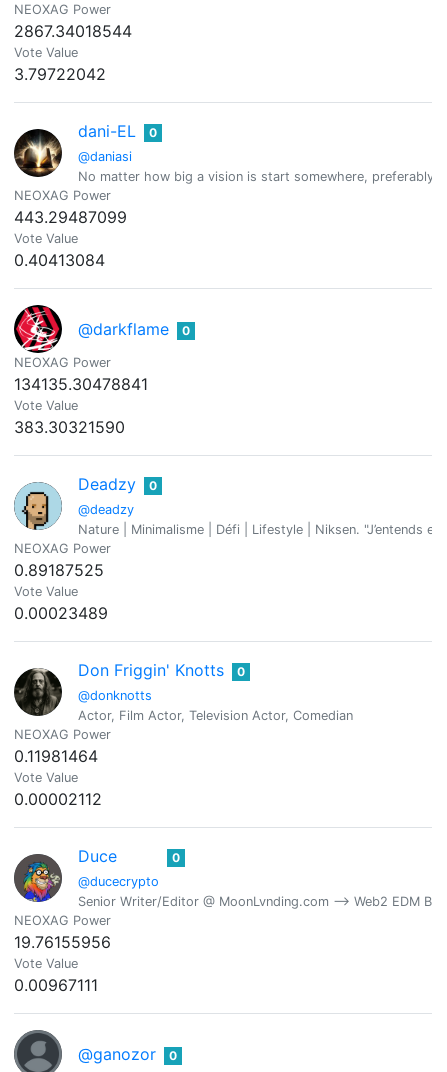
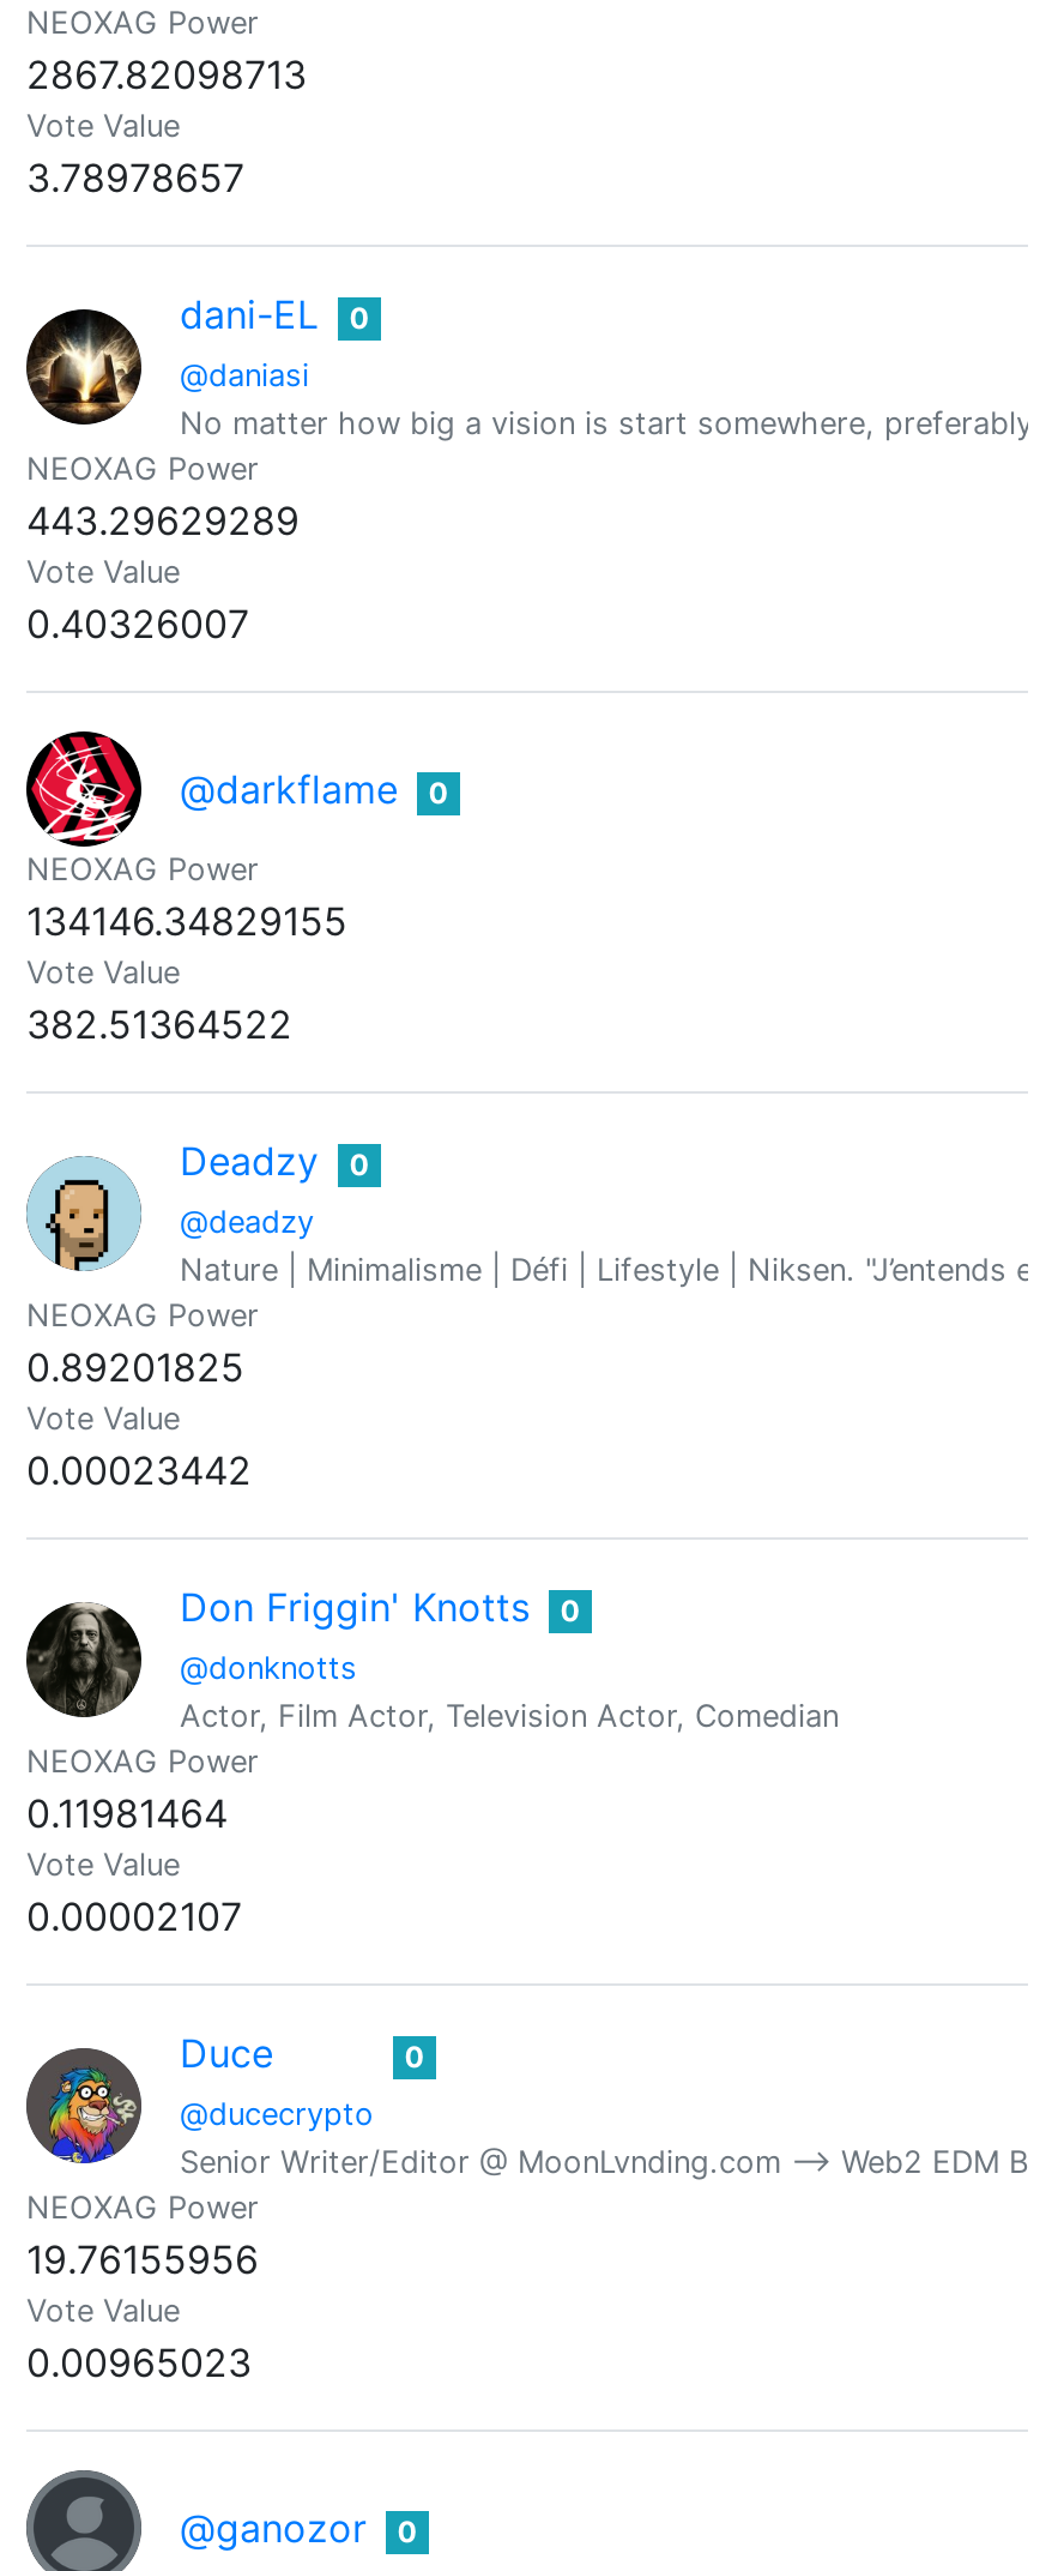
[14,21,132,41] 2867.34018544 -> [26,50,307,98] 2867.82098713
[14,64,106,84] 3.79722042 -> [26,153,244,201] 3.78978657
[14,207,127,227] 443.29487099 -> [26,496,300,544] 443.29629289
[14,250,105,270] 0.40413084 -> [26,600,249,648] 0.40326007
[14,374,148,394] 134135.30478841 -> [26,897,347,945] 134146.34829155
[14,417,125,437] 383.30321590 -> [26,1000,292,1048] 382.51364522
[14,560,104,580] 0.89187525 -> [26,1343,244,1391] 0.89201825
[14,603,108,623] 0.00023489 -> [26,1446,252,1494] 0.00023442
[14,789,102,809] 0.00002112 -> [26,1892,242,1940] 0.00002107
[14,975,98,995] 0.00967111 -> [26,2338,252,2386] 0.00965023

